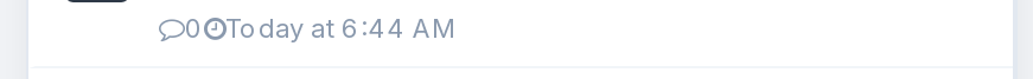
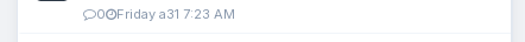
[185,12,455,45] 0 Today at 6:44 AM -> [96,6,235,22] 0 Friday a31 7:23 AM

